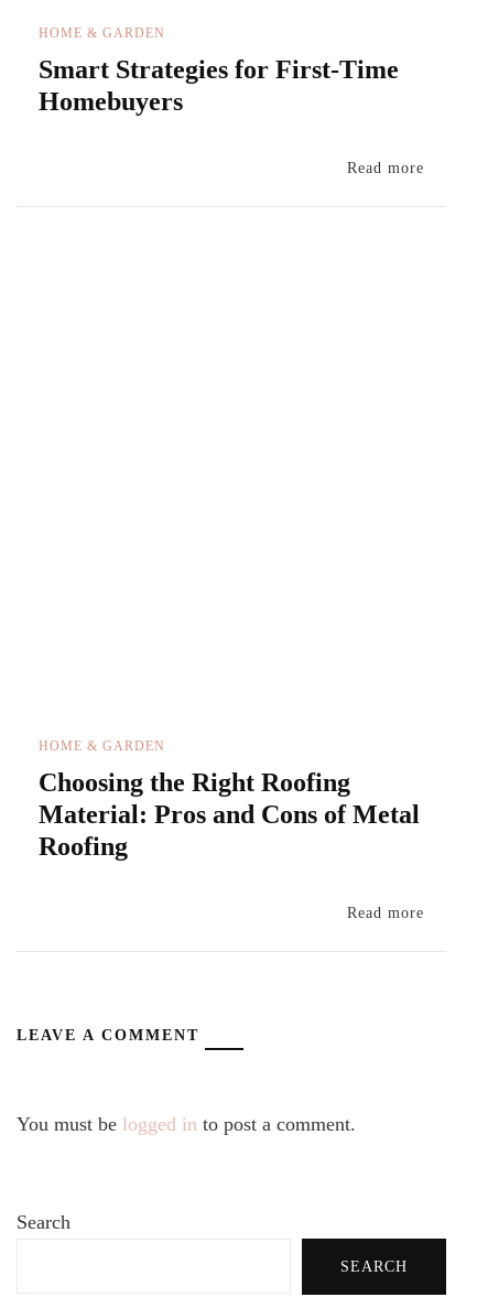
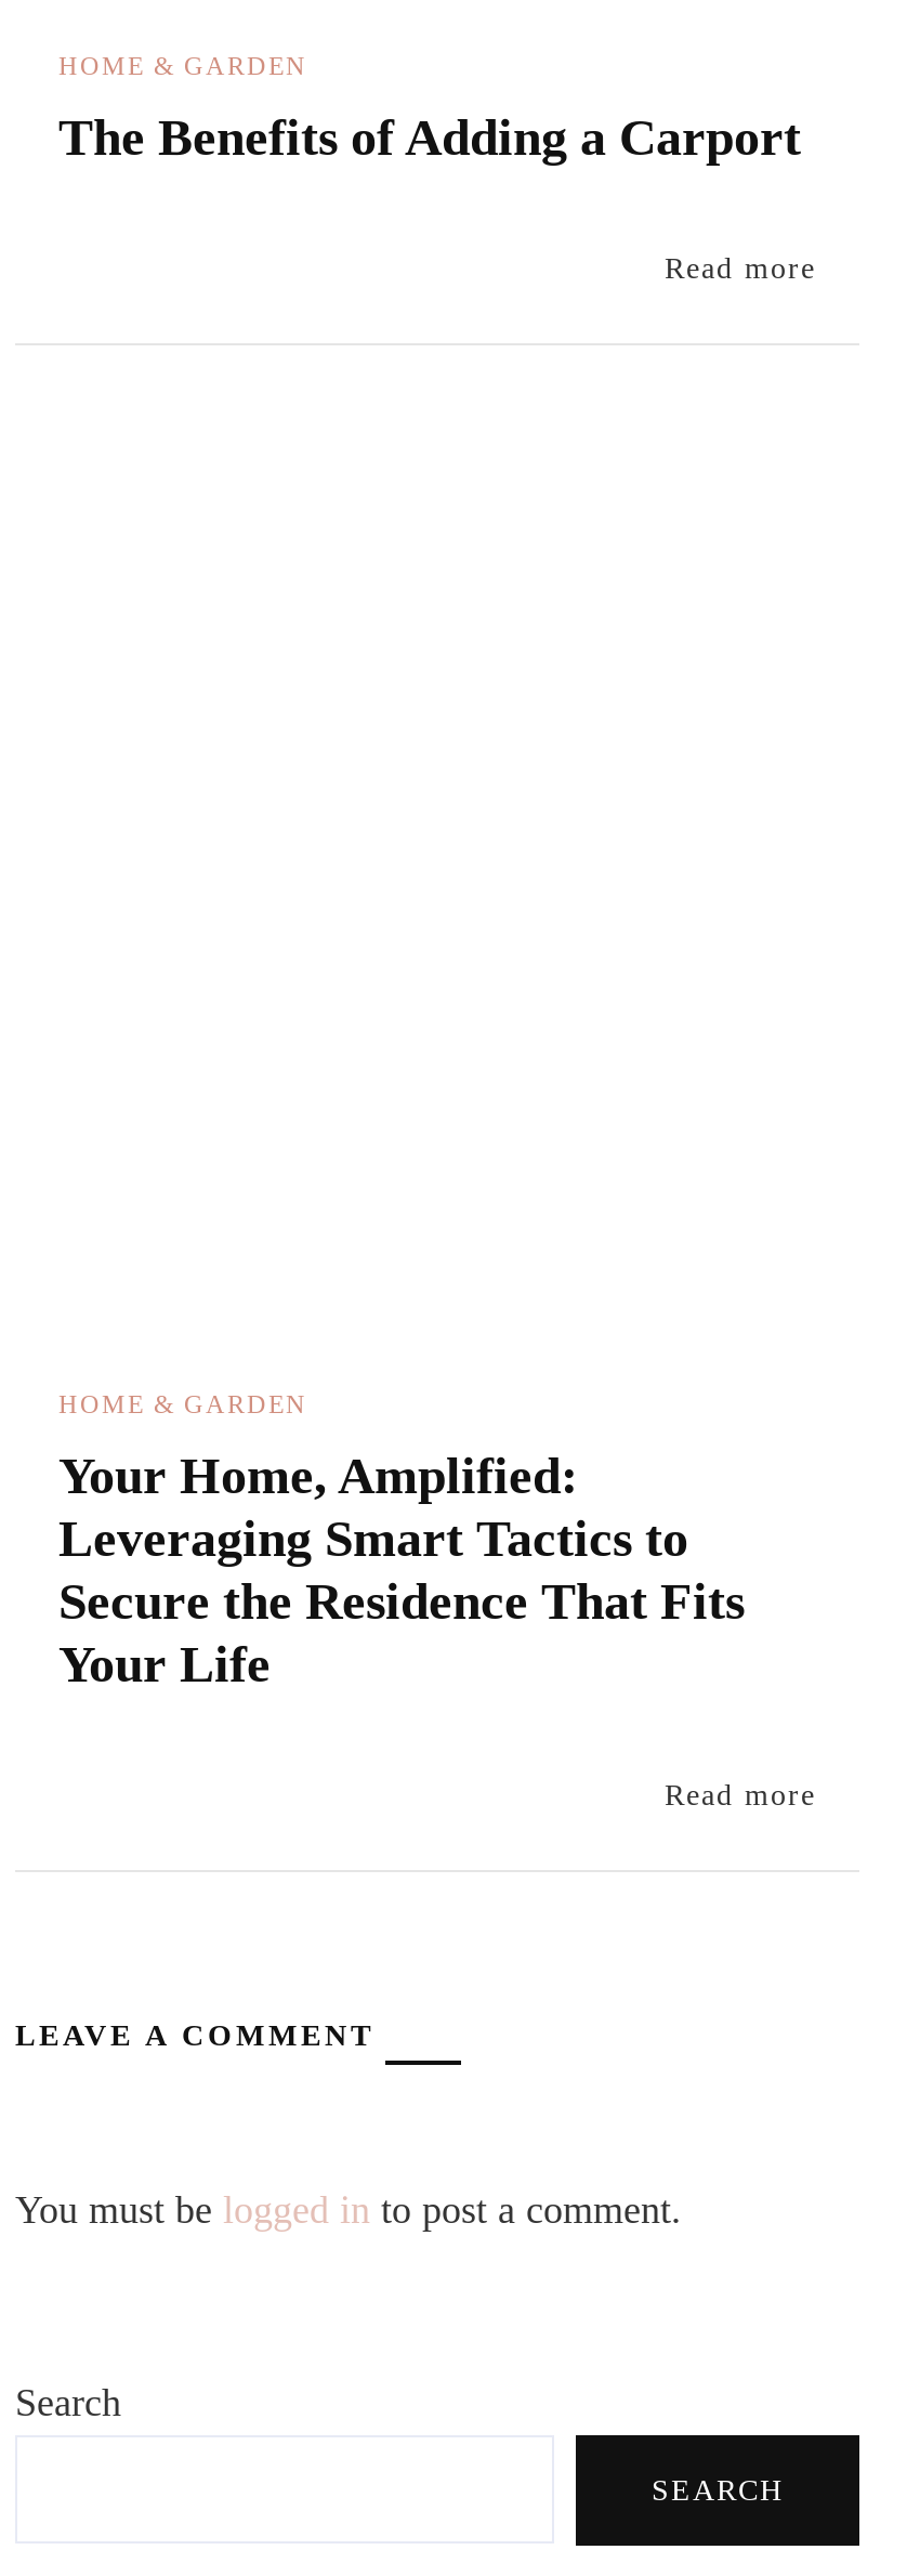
[39,55,399,115] Smart Strategies for First-Time | Homebuyers -> [58,108,801,165] The Benefits of Adding a Carport
moved [39,159,424,754] -> [58,251,816,1420]: Read more | HOME & GARDEN
[39,768,420,860] Choosing the Right Roofing | Material: Pros and Cons of Metal | Roofing -> [58,1447,745,1692] Your Home, Amplified: | Leveraging Smart Tactics to | Secure the Residence That Fits | Your Life

